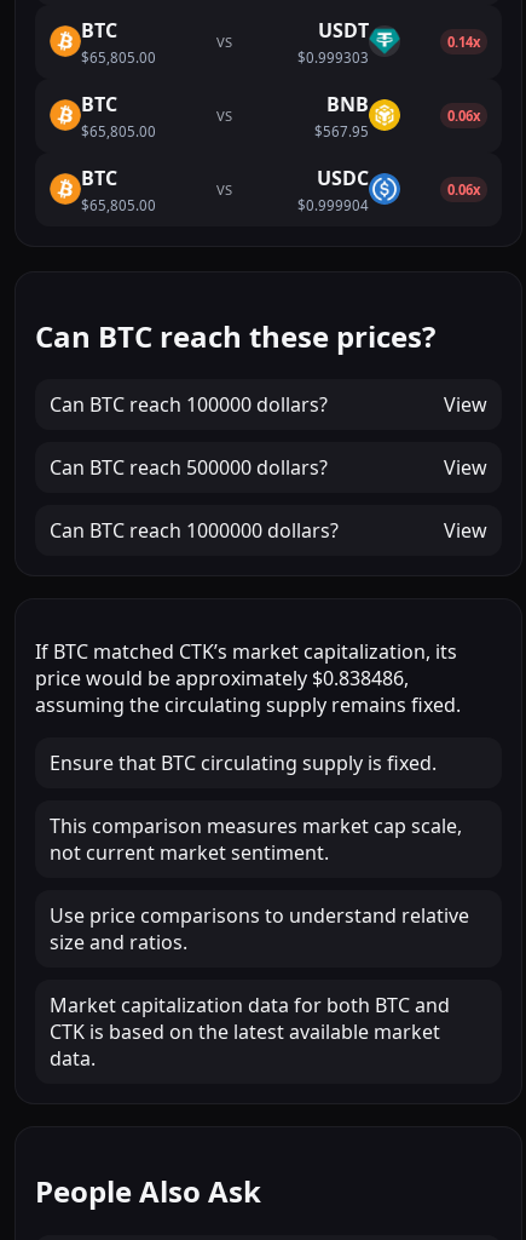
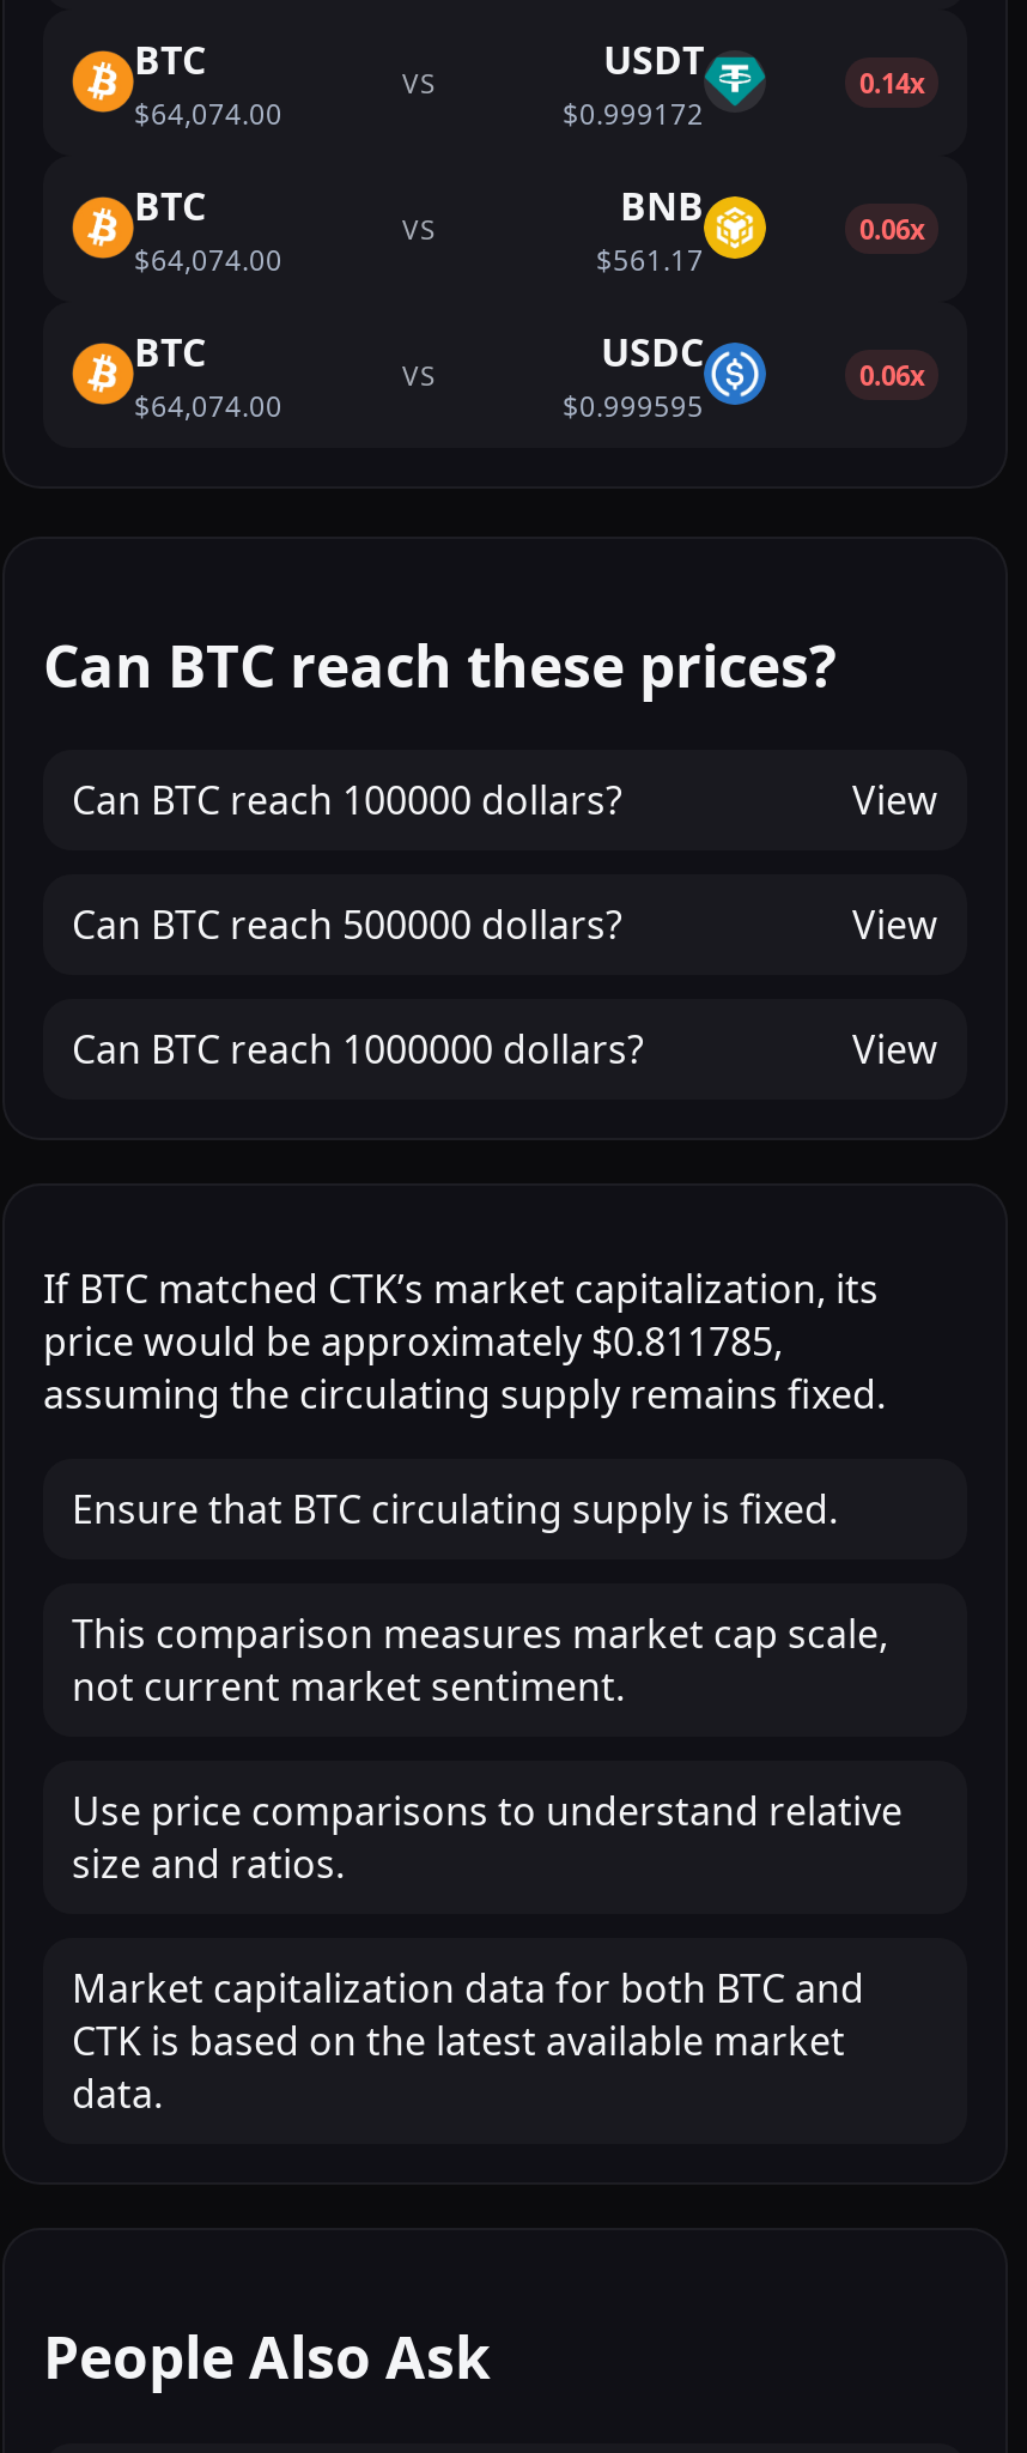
[81,48,156,66] $65,805.00 -> [134,95,282,131] $64,074.00
[297,48,369,66] $0.999303 -> [563,95,704,131] $0.999172
[81,122,156,140] $65,805.00 -> [134,241,282,277] $64,074.00
[314,122,369,140] $567.95 -> [596,241,704,277] $561.17
[81,196,156,214] $65,805.00 -> [134,387,282,423] $64,074.00
[297,196,369,214] $0.999904 -> [563,387,704,423] $0.999595
[35,665,409,692] price would be approximately $0.838486, -> [43,1316,783,1369] price would be approximately $0.811785,

